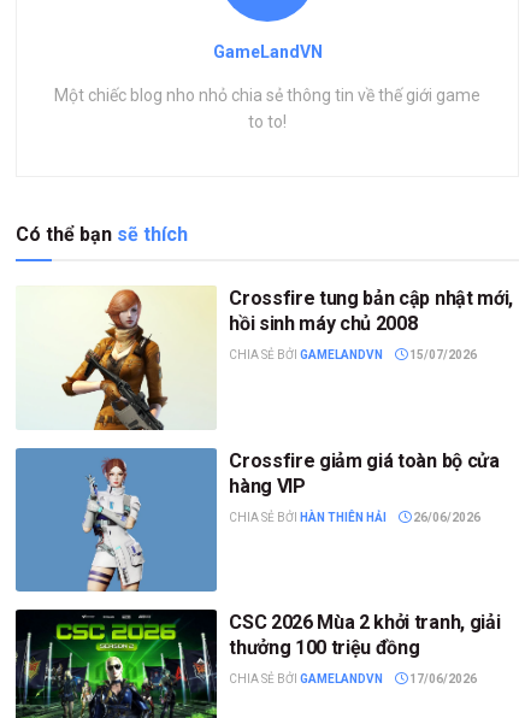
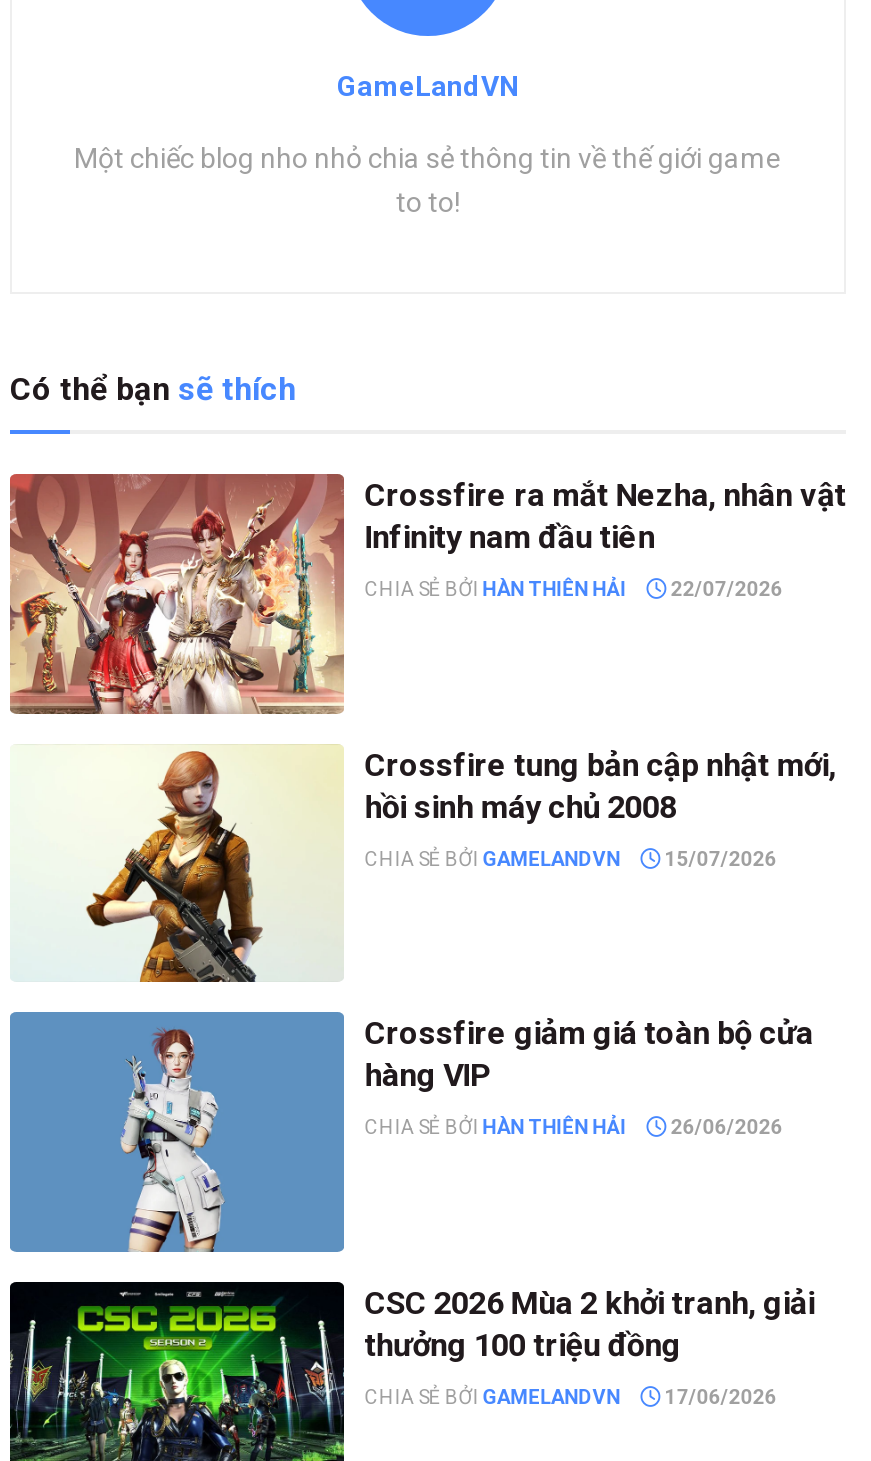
none -> [8,472,846,716] [image] | Crossfire ra mắt Nezha, nhân vật | Infinity nam đầu tiên | CHIA SẺ BỞI HÀN THIÊN HẢI | 22/07/2026

